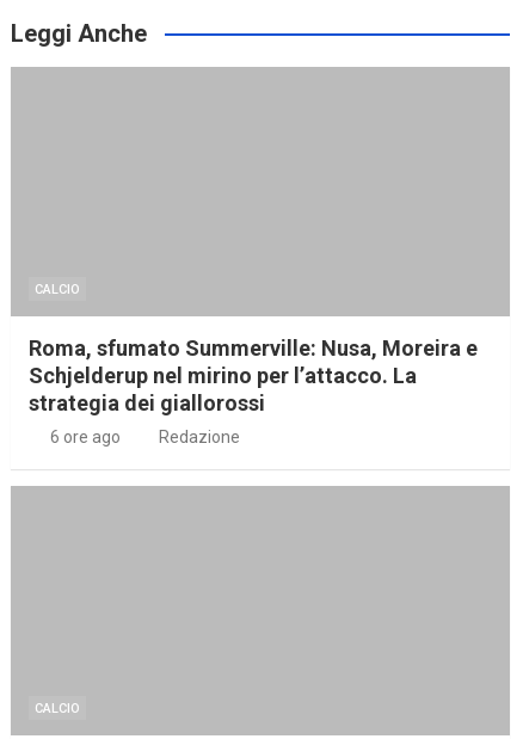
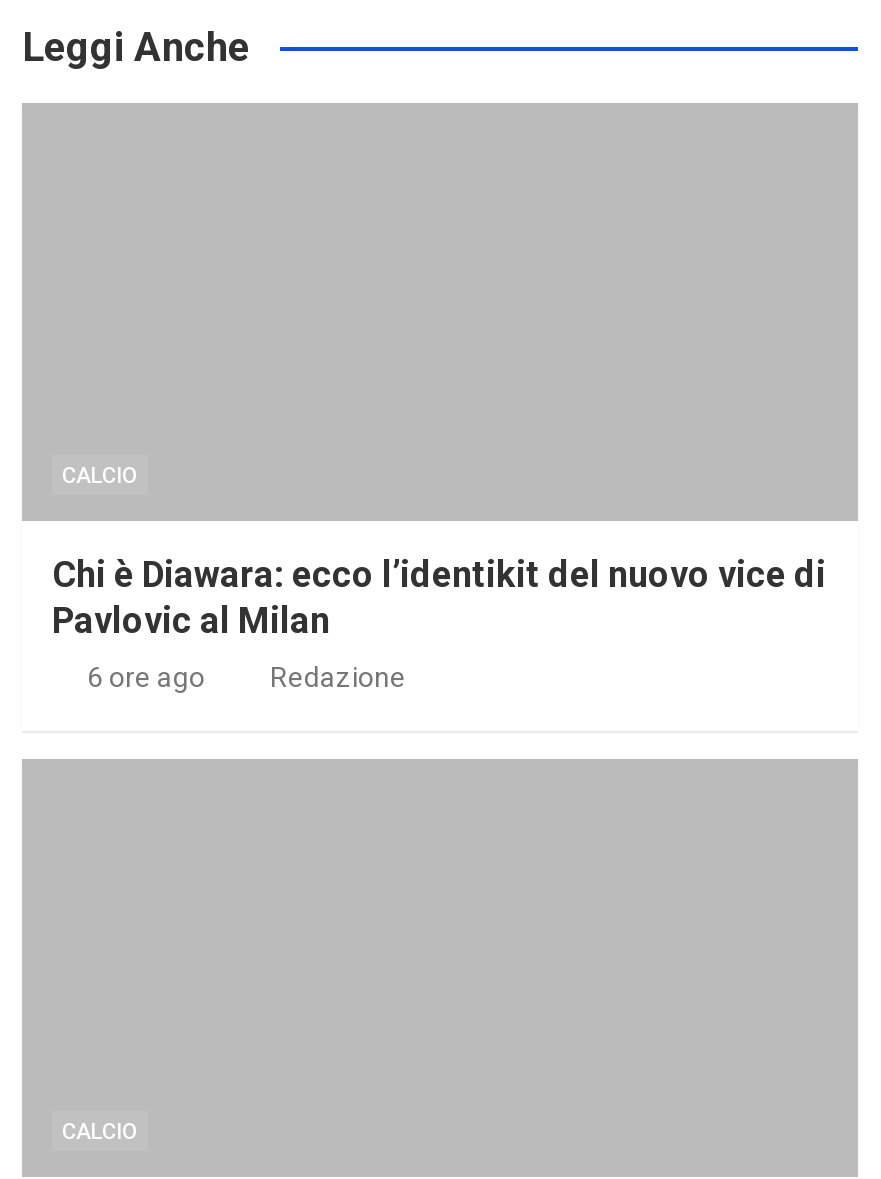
[29,335,478,415] Roma, sfumato Summerville: Nusa, Moreira e | Schjelderup nel mirino per l’attacco. La | strategia dei giallorossi -> [52,553,826,641] Chi è Diawara: ecco l’identikit del nuovo vice di | Pavlovic al Milan

